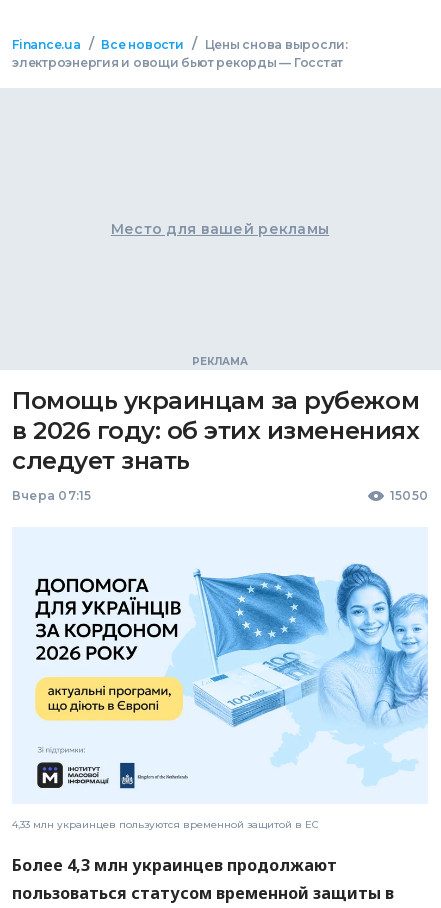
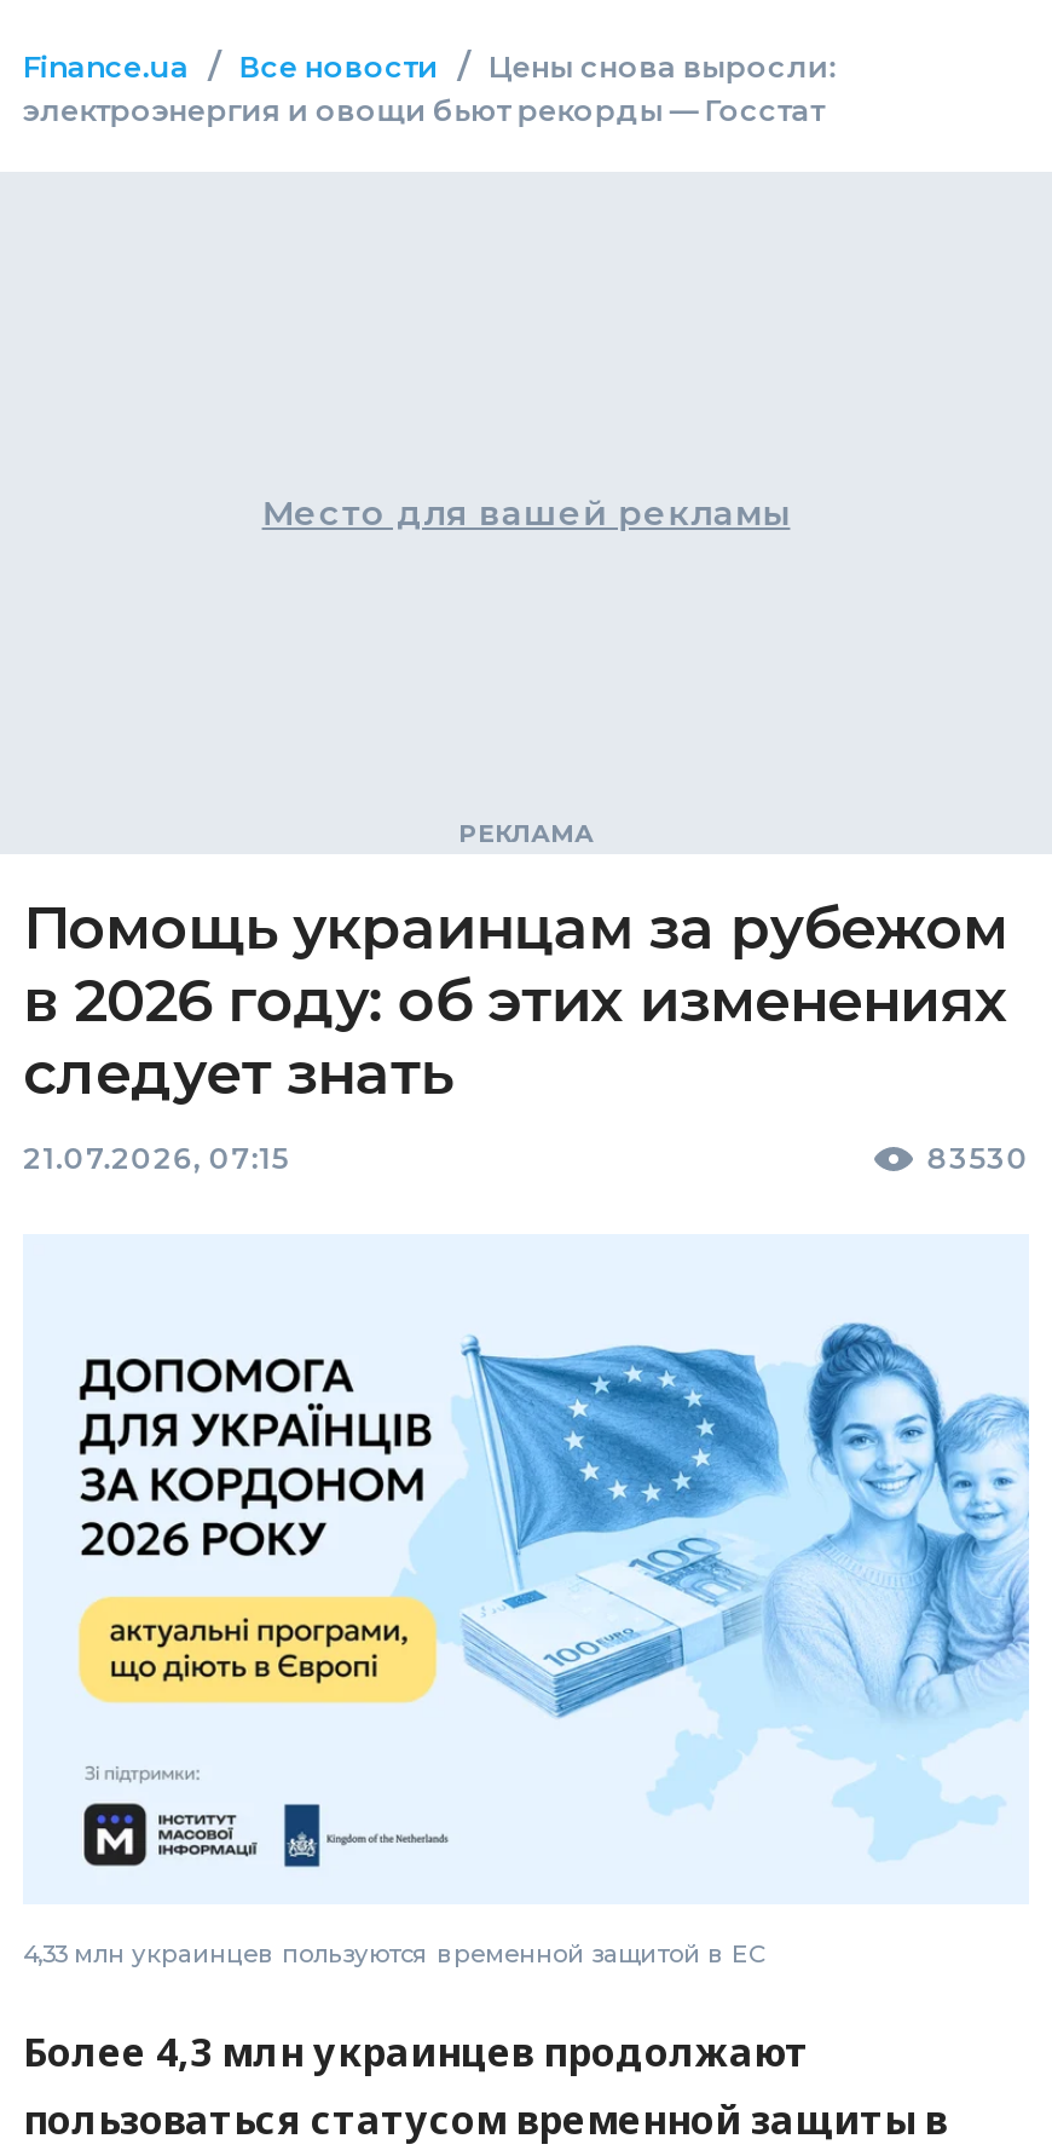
[12,488,428,503] Вчера 07:15 | 15050 -> [23,1139,1029,1175] 21.07.2026, 07:15 | 83530

